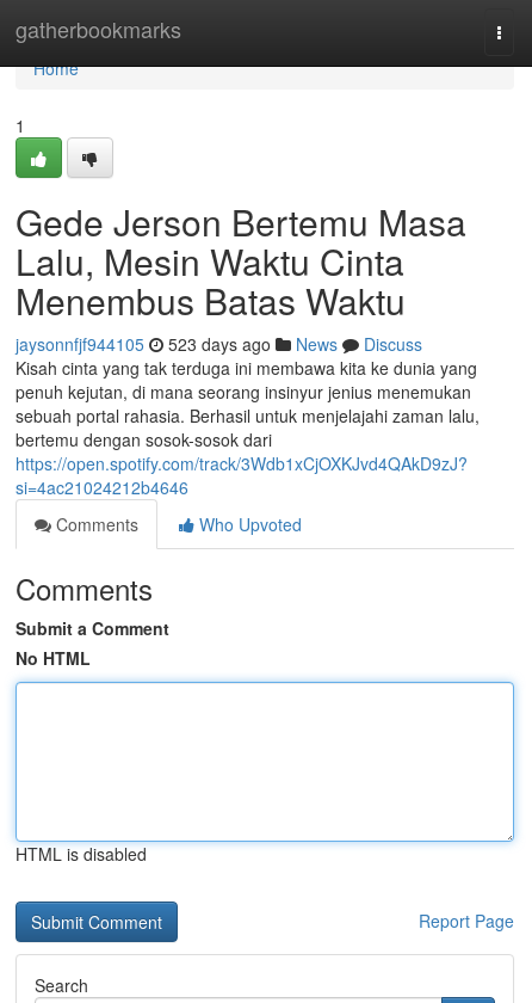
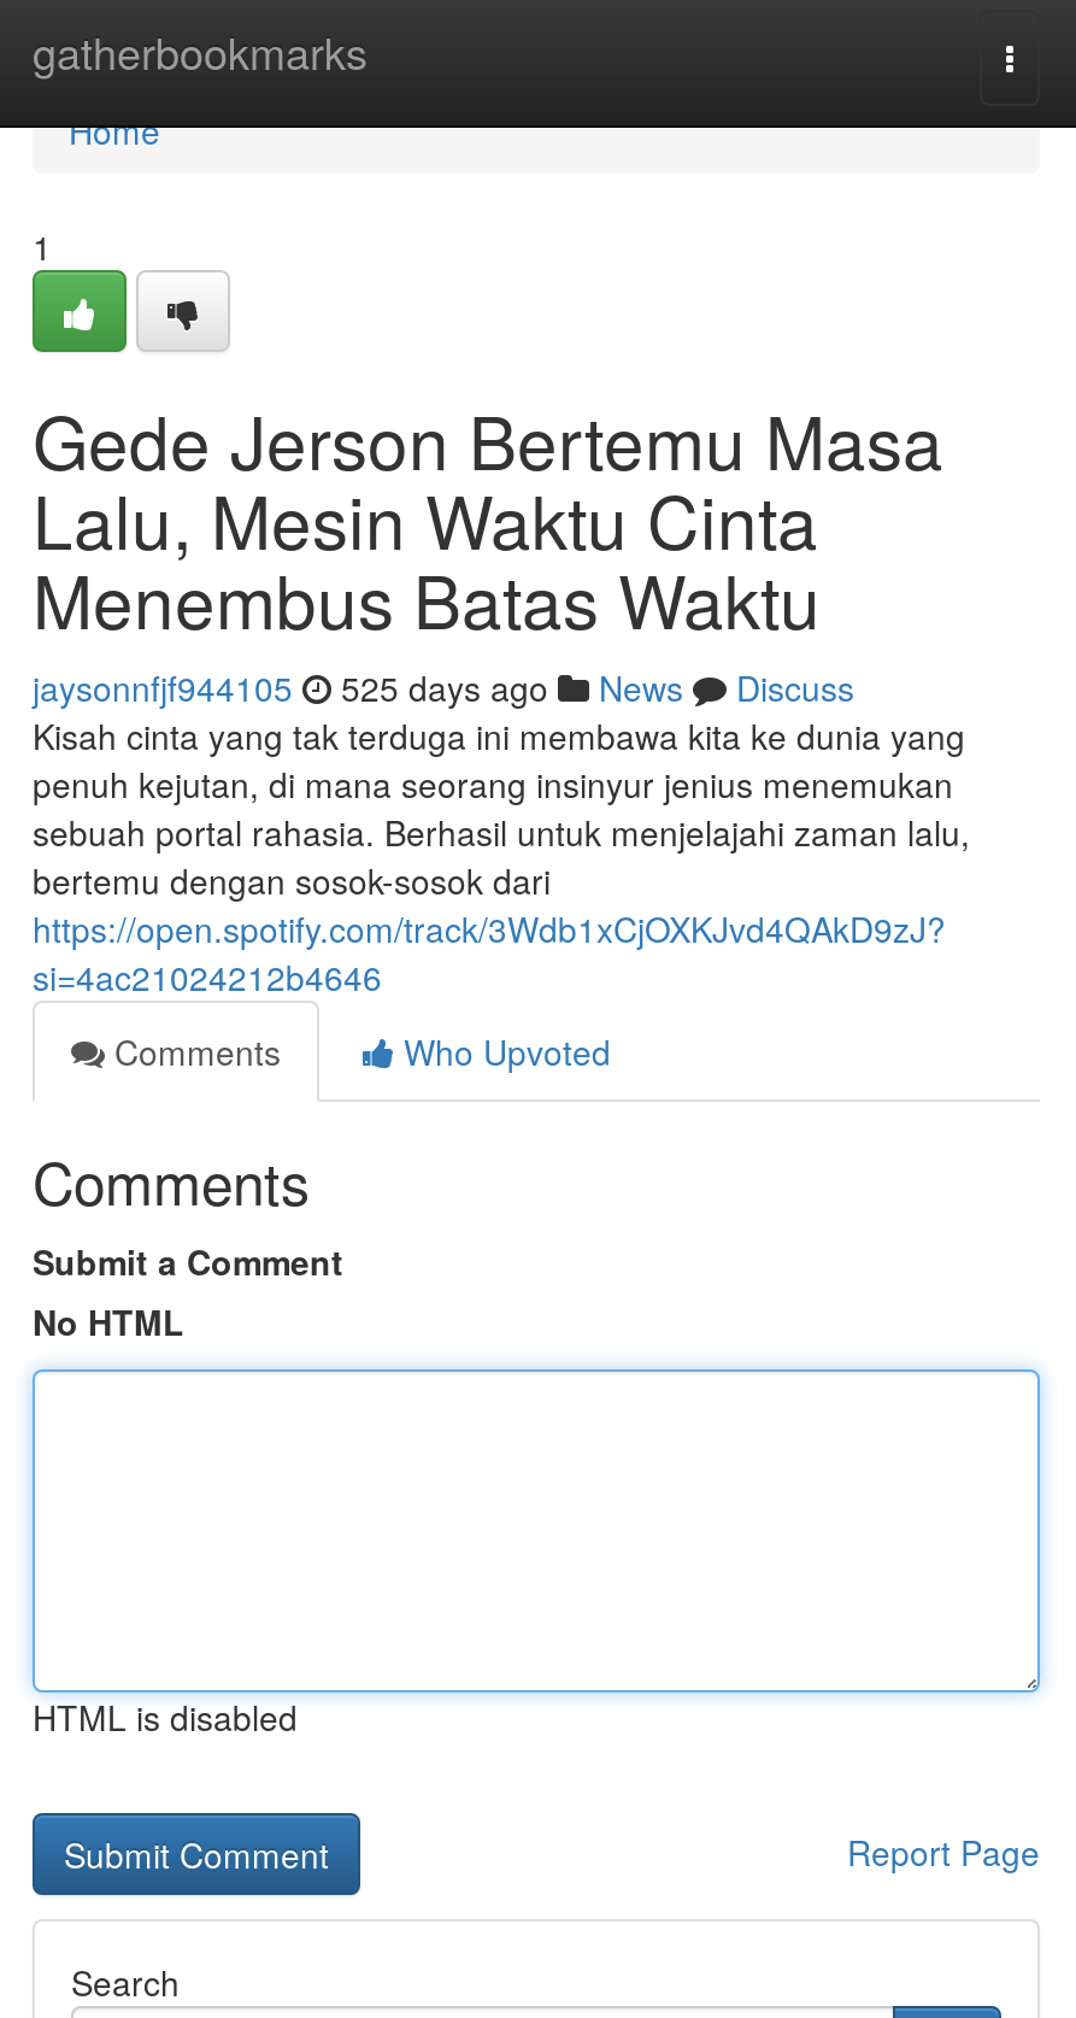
[16,332,422,356] jaysonnfjf944105 523 days ago News Discuss -> [33,663,854,711] jaysonnfjf944105 525 days ago News Discuss

